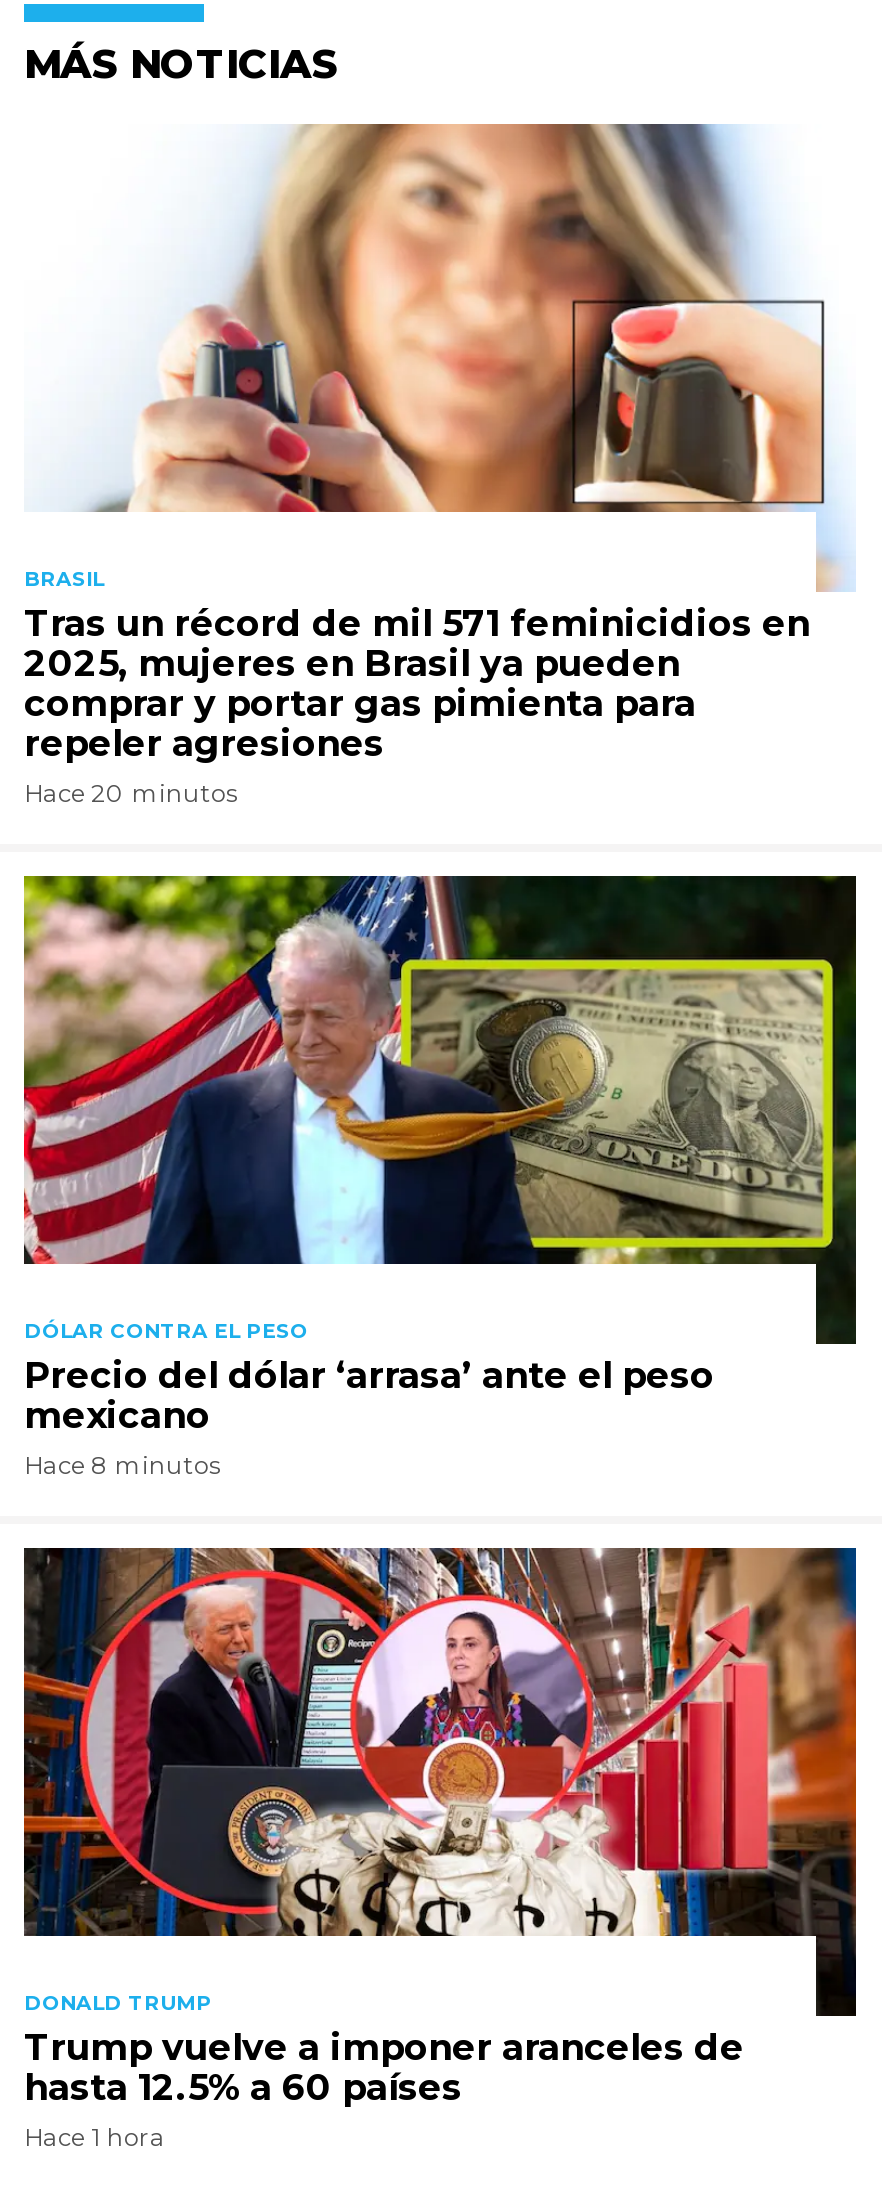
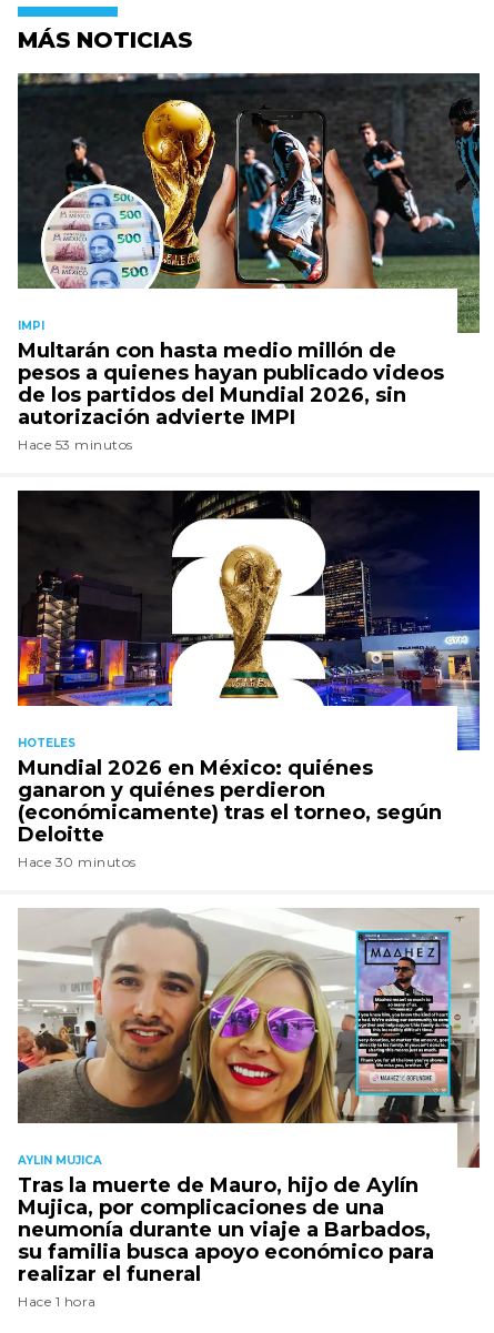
[24,122,856,808] [image] | BRASIL | Tras un récord de mil 571 feminicidios en | 2025, mujeres en Brasil ya pueden | comprar y portar gas pimienta para | repeler agresiones | Hace 20 minutos -> [17,72,481,453] [image] | IMPI | Multarán con hasta medio millón de | pesos a quienes hayan publicado videos | de los partidos del Mundial 2026, sin | autorización advierte IMPI | Hace 53 minutos
[22,874,858,1480] [image] | DÓLAR CONTRA EL PESO | Precio del dólar ‘arrasa’ ante el peso | mexicano | Hace 8 minutos -> [17,501,481,870] [image] | HOTELES | Mundial 2026 en México: quiénes | ganaron y quiénes perdieron | (económicamente) tras el torneo, según | Deloitte | Hace 30 minutos
[22,1546,858,2110] [image] | DONALD TRUMP | Trump vuelve a imponer aranceles de | hasta 12.5% a 60 países -> [17,908,480,1286] [image] | AYLIN MUJICA | Tras la muerte de Mauro, hijo de Aylín | Mujica, por complicaciones de una | neumonía durante un viaje a Barbados, | su familia busca apoyo económico para | realizar el funeral

